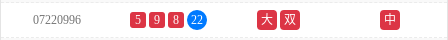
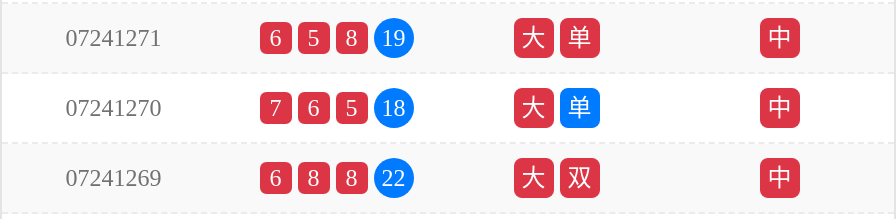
[33,13,81,27] 07220996 -> [66,24,282,52] 07241271 | 6
[154,13,160,27] 9 -> [66,24,792,192] 8 | 19 | 大 | 单 | 中 | 07241270 | 7 | 6 | 5 | 18 | 大 | 单 | 中 | 07241269 | 6 | 8

